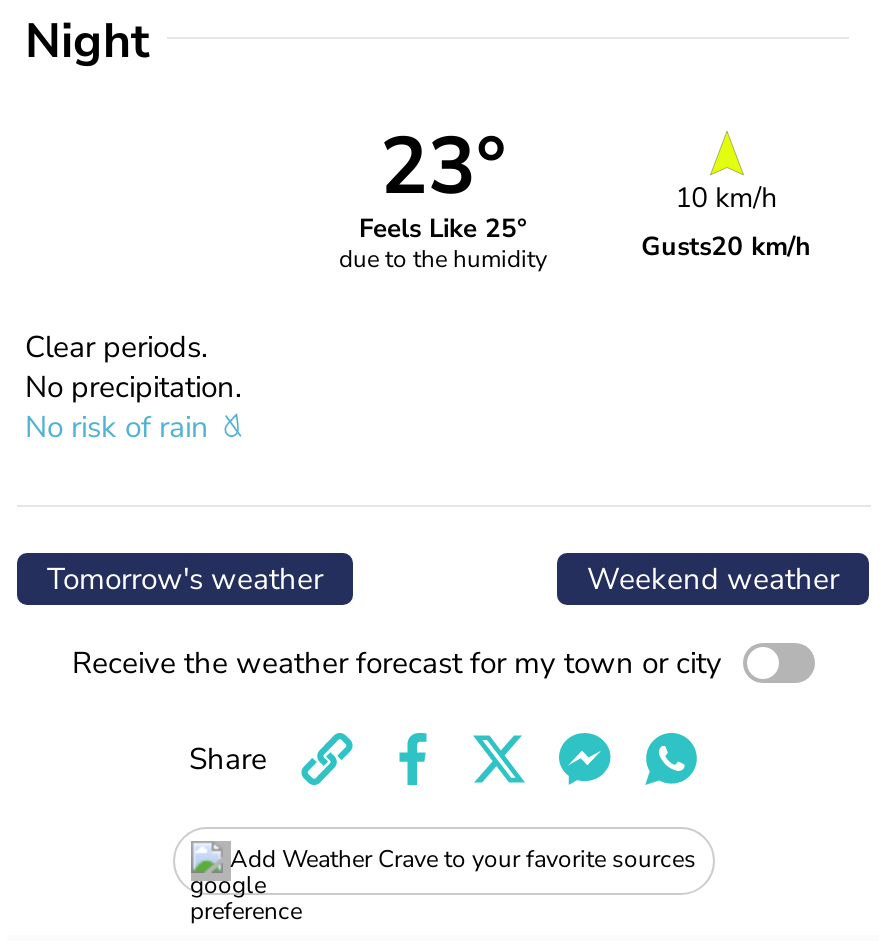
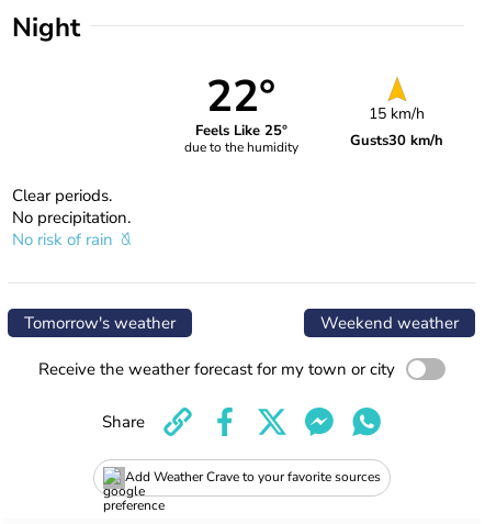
[380,114,506,222] 23° -> [207,67,276,127] 22°
[675,179,777,217] 10 km/h -> [369,103,425,124] 15 km/h
[641,229,811,265] Gusts20 km/h -> [350,131,444,150] Gusts30 km/h

